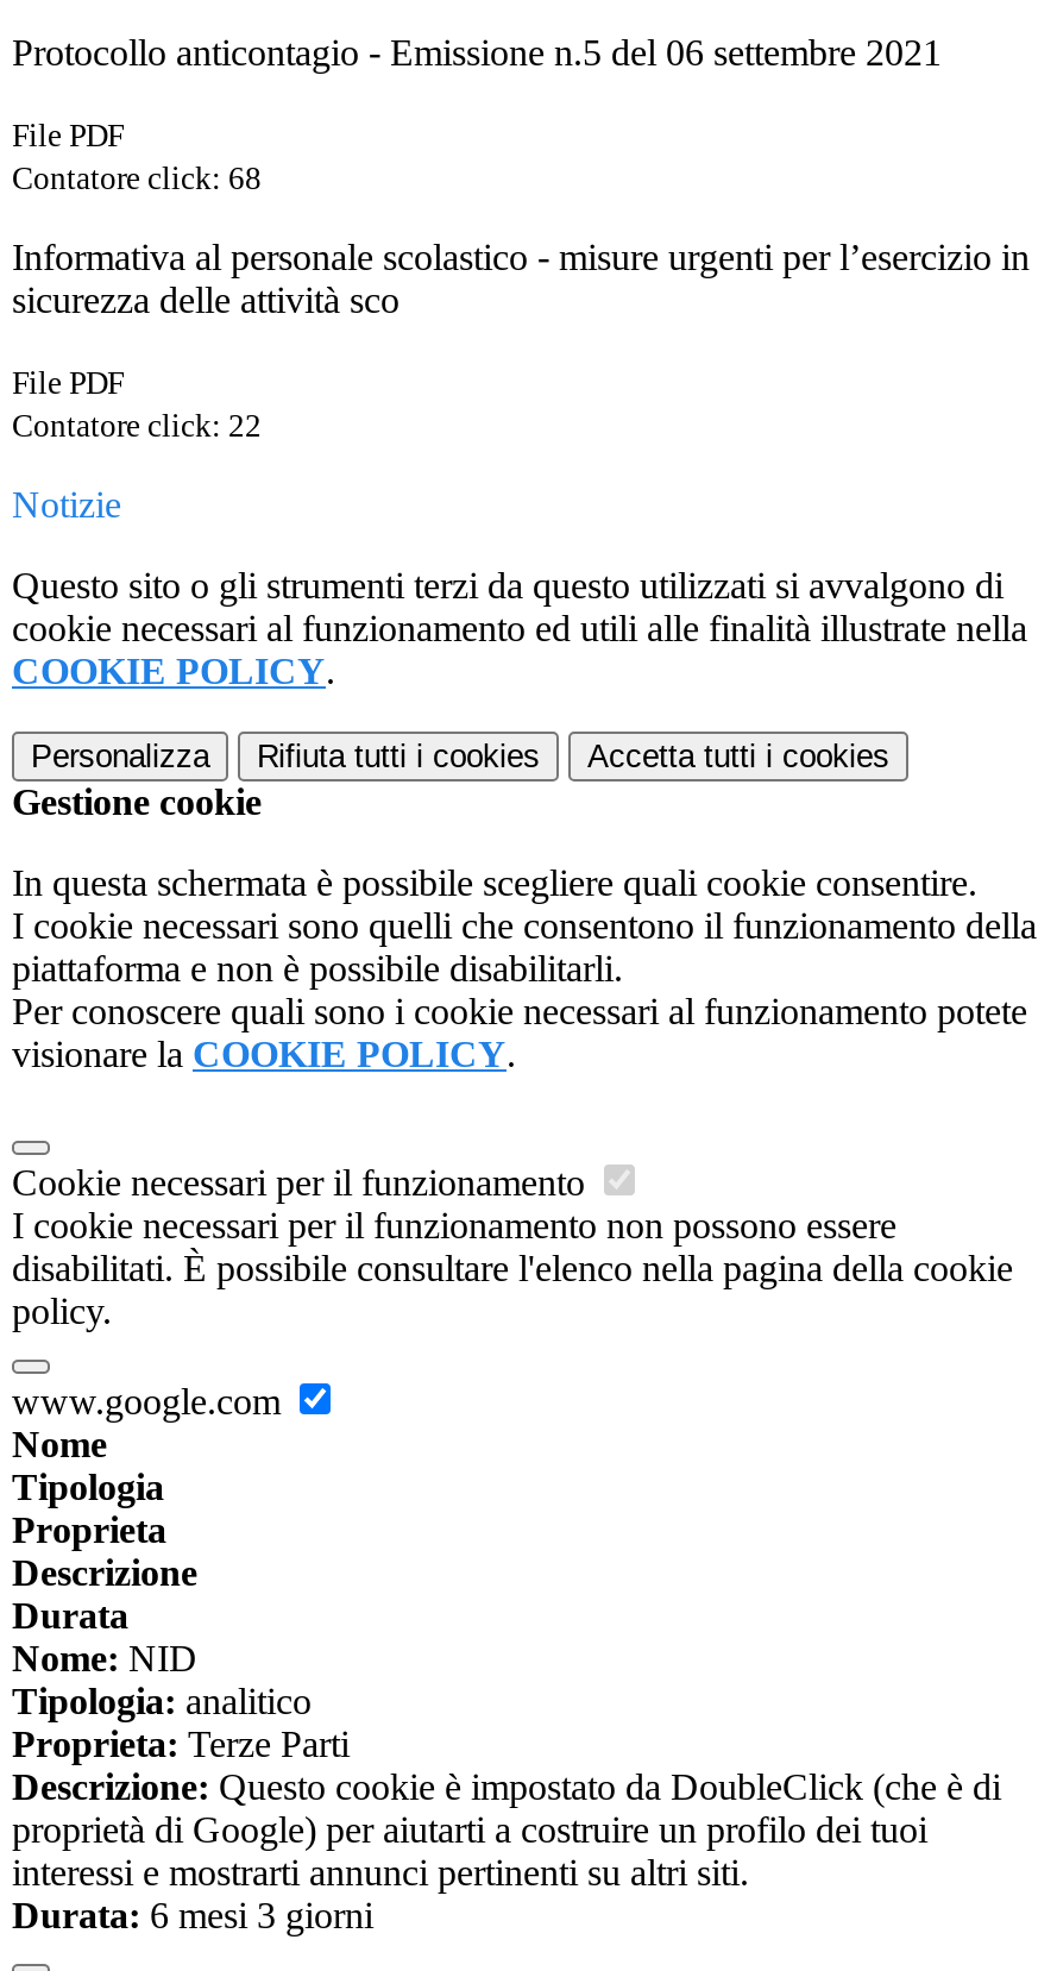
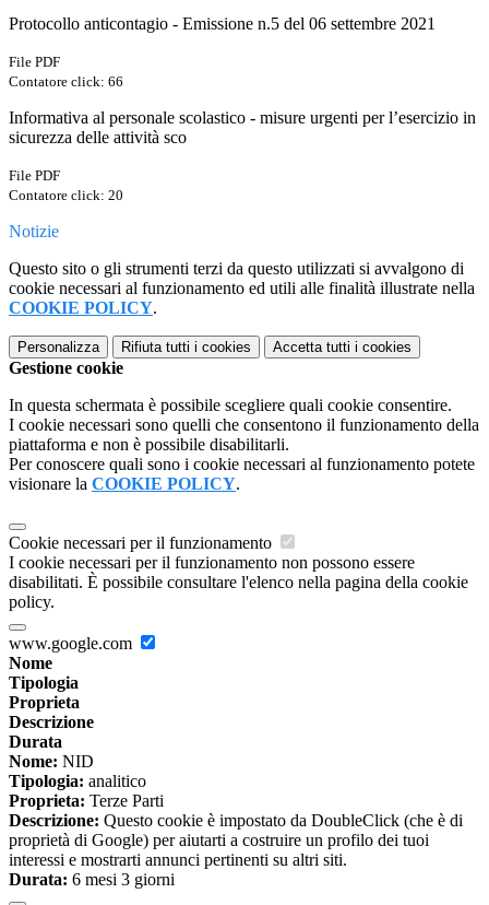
[12,161,262,197] Contatore click: 68 -> [9,73,123,90] Contatore click: 66
[12,408,262,444] Contatore click: 22 -> [9,187,123,203] Contatore click: 20

